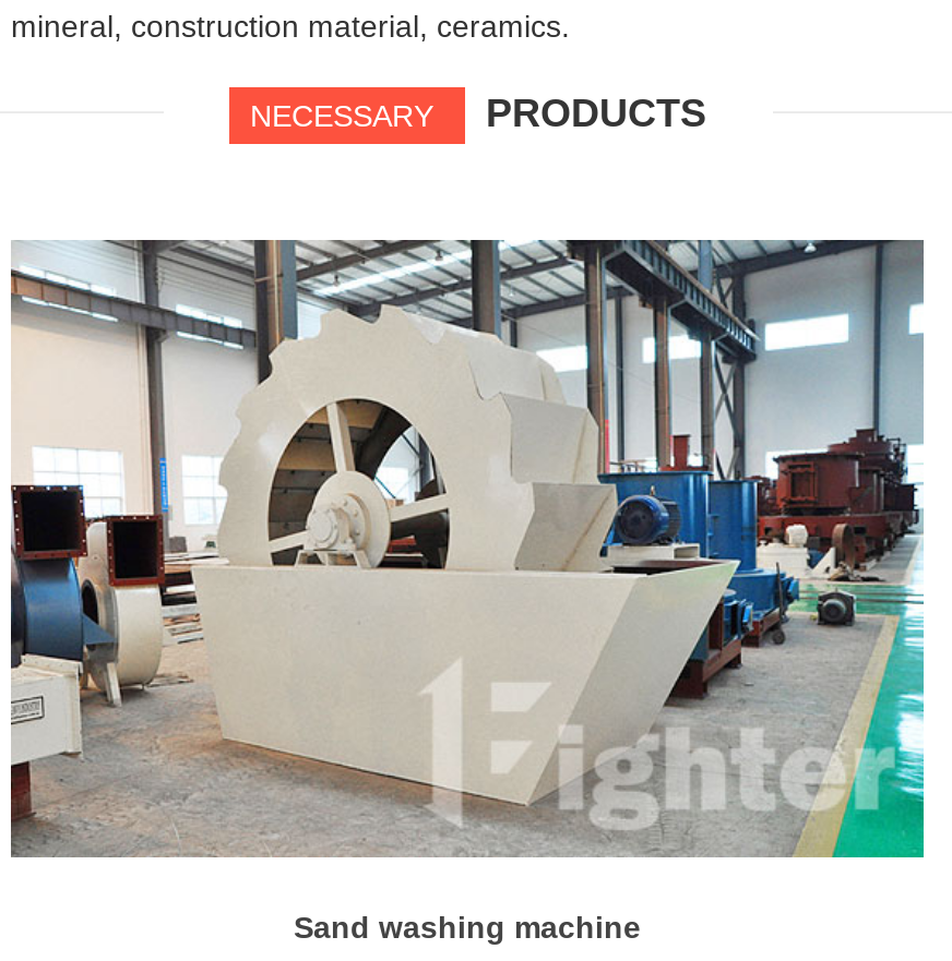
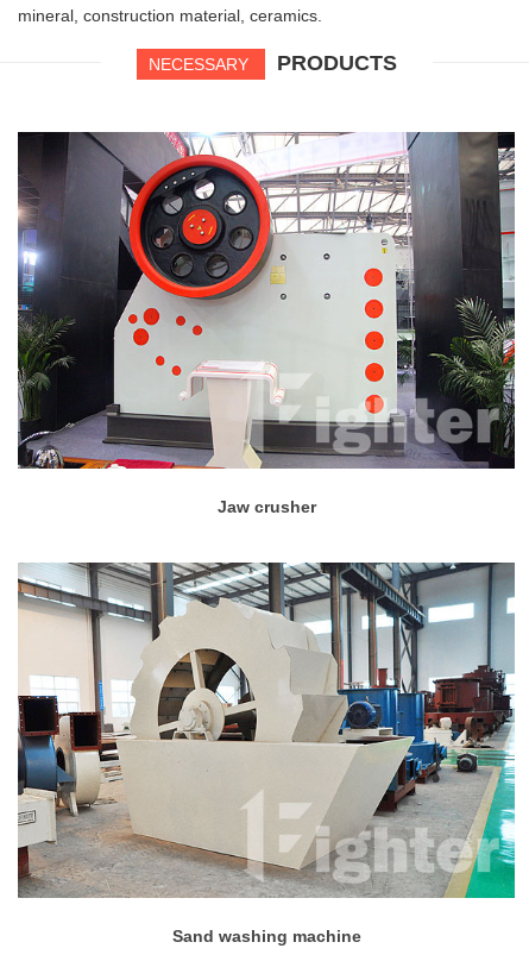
none -> [17,131,516,516] [image] | Jaw crusher

